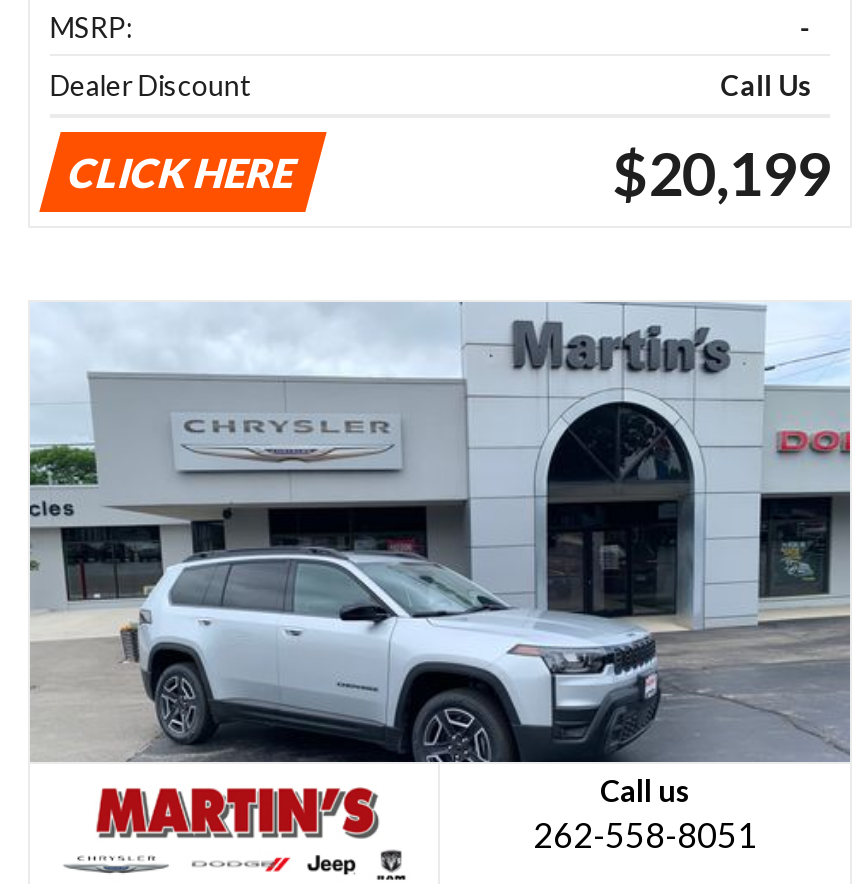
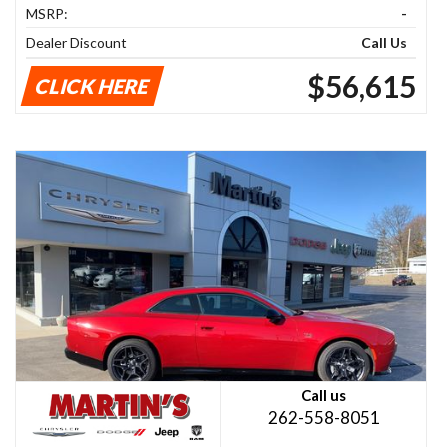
[612,136,830,208] $20,199 -> [307,68,416,104] $56,615
[28,302,852,764] [image] -> [15,150,426,382] [image]

